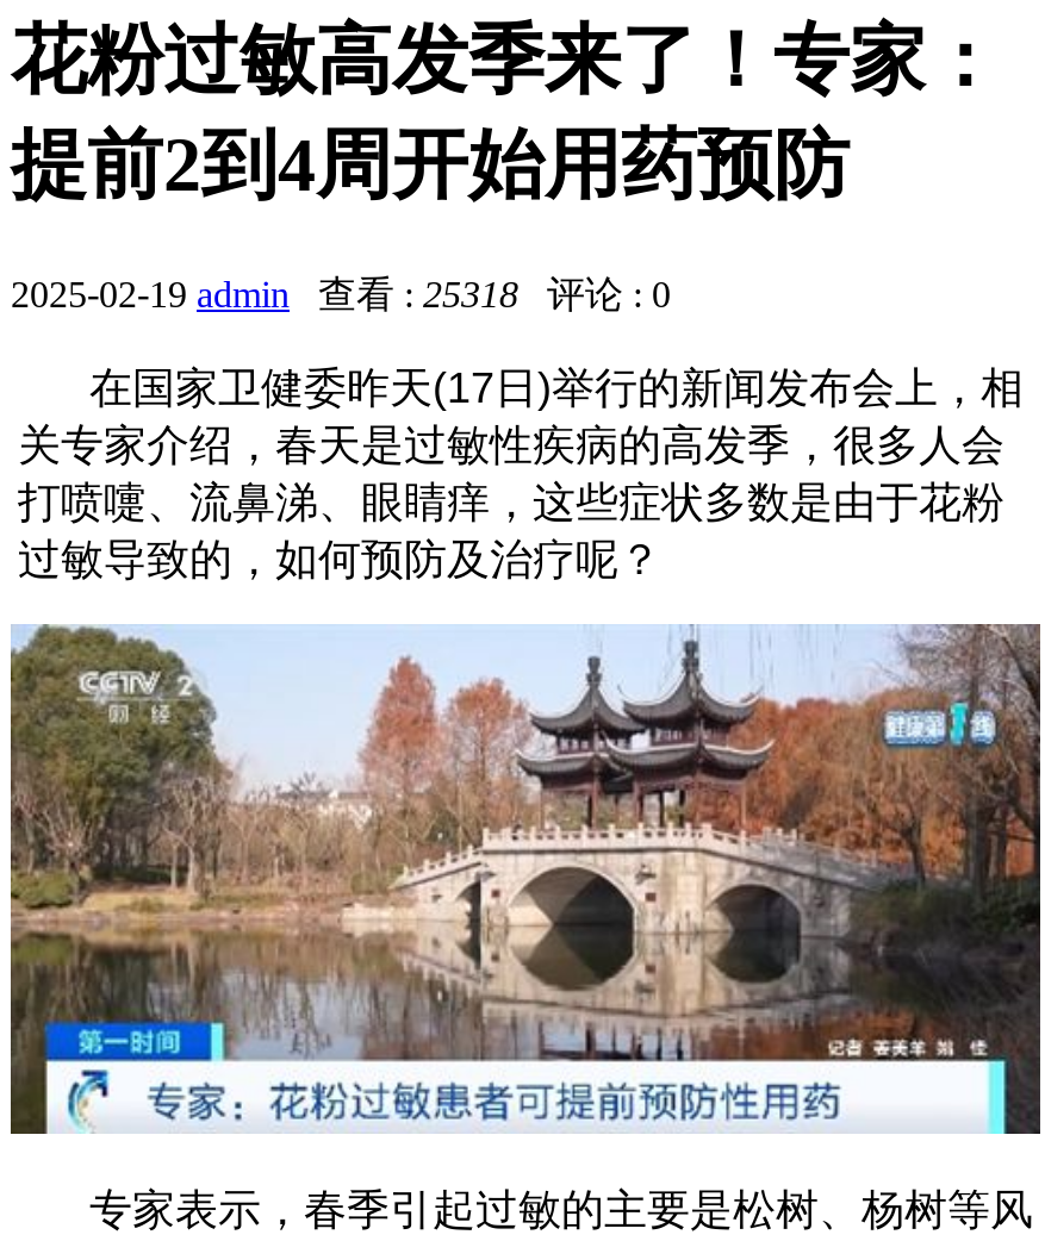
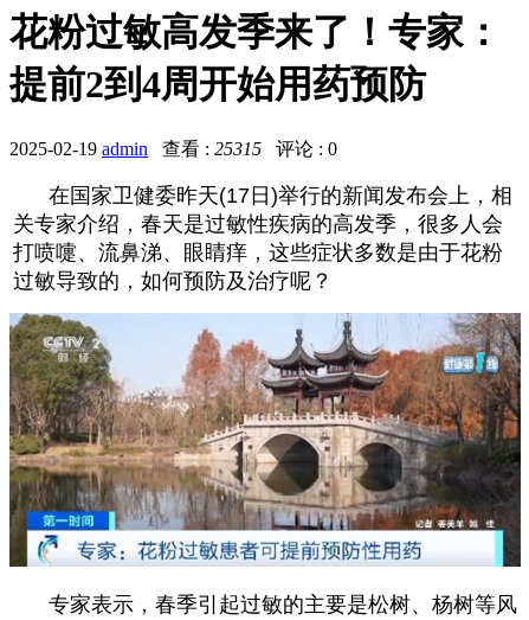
[11,274,690,314] 2025-02-19 admin查看 : 25318评论 : 0 -> [9,139,347,159] 2025-02-19 admin查看 : 25315评论 : 0

